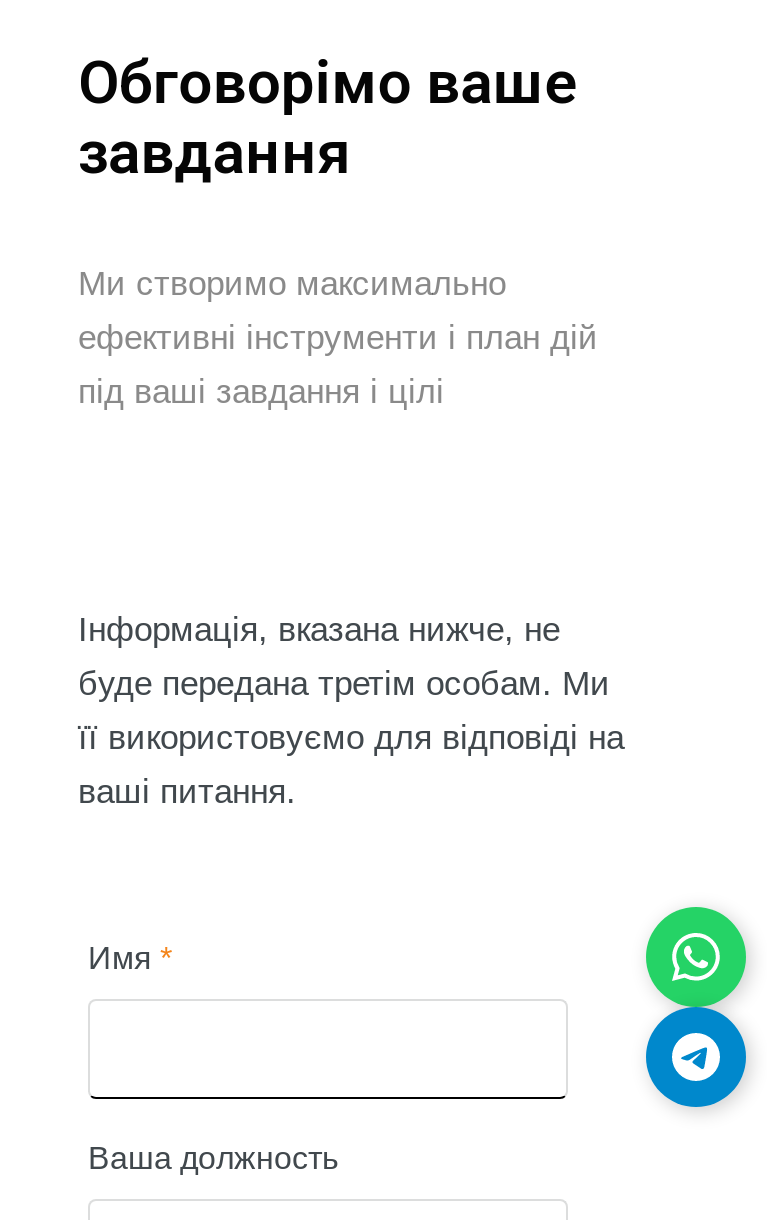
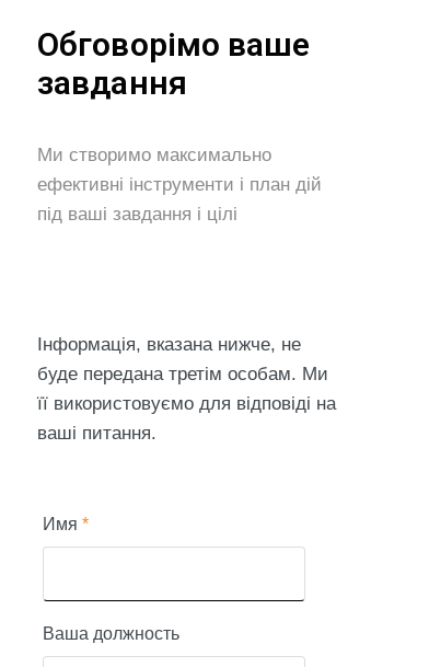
[644,905,750,1111] [image] -> none

